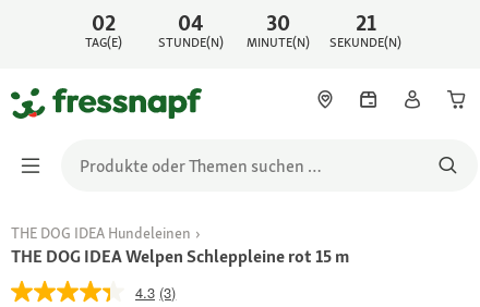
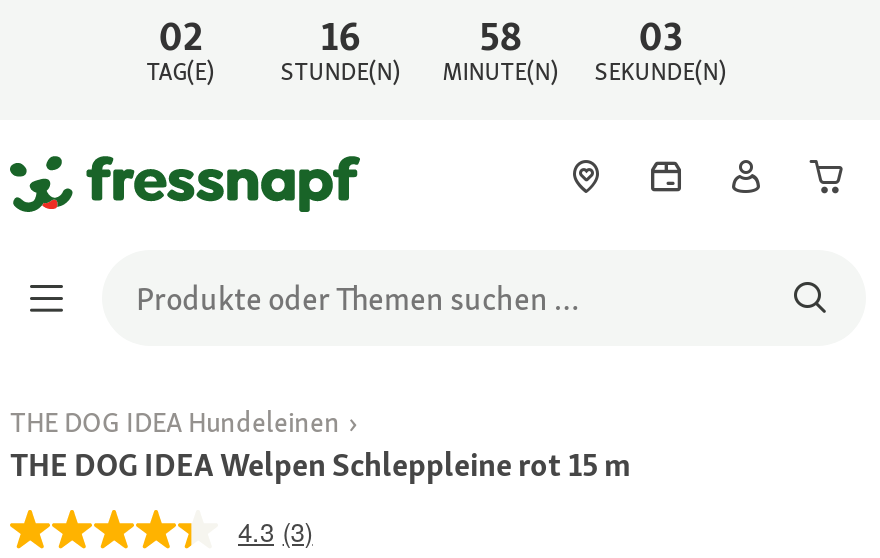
[178,9,204,37] 04 -> [321,10,361,62] 16
[267,9,291,37] 30 -> [480,10,522,62] 58
[355,9,376,37] 21 -> [639,10,683,62] 03

